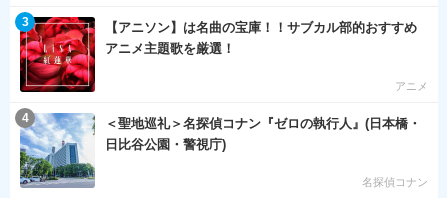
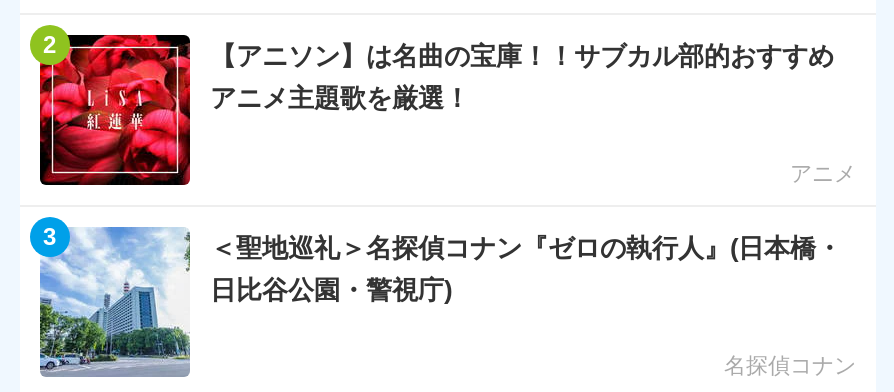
[21,15,28,29] 3 -> [43,30,57,58] 2
[21,111,28,125] 4 -> [43,222,57,250] 3

